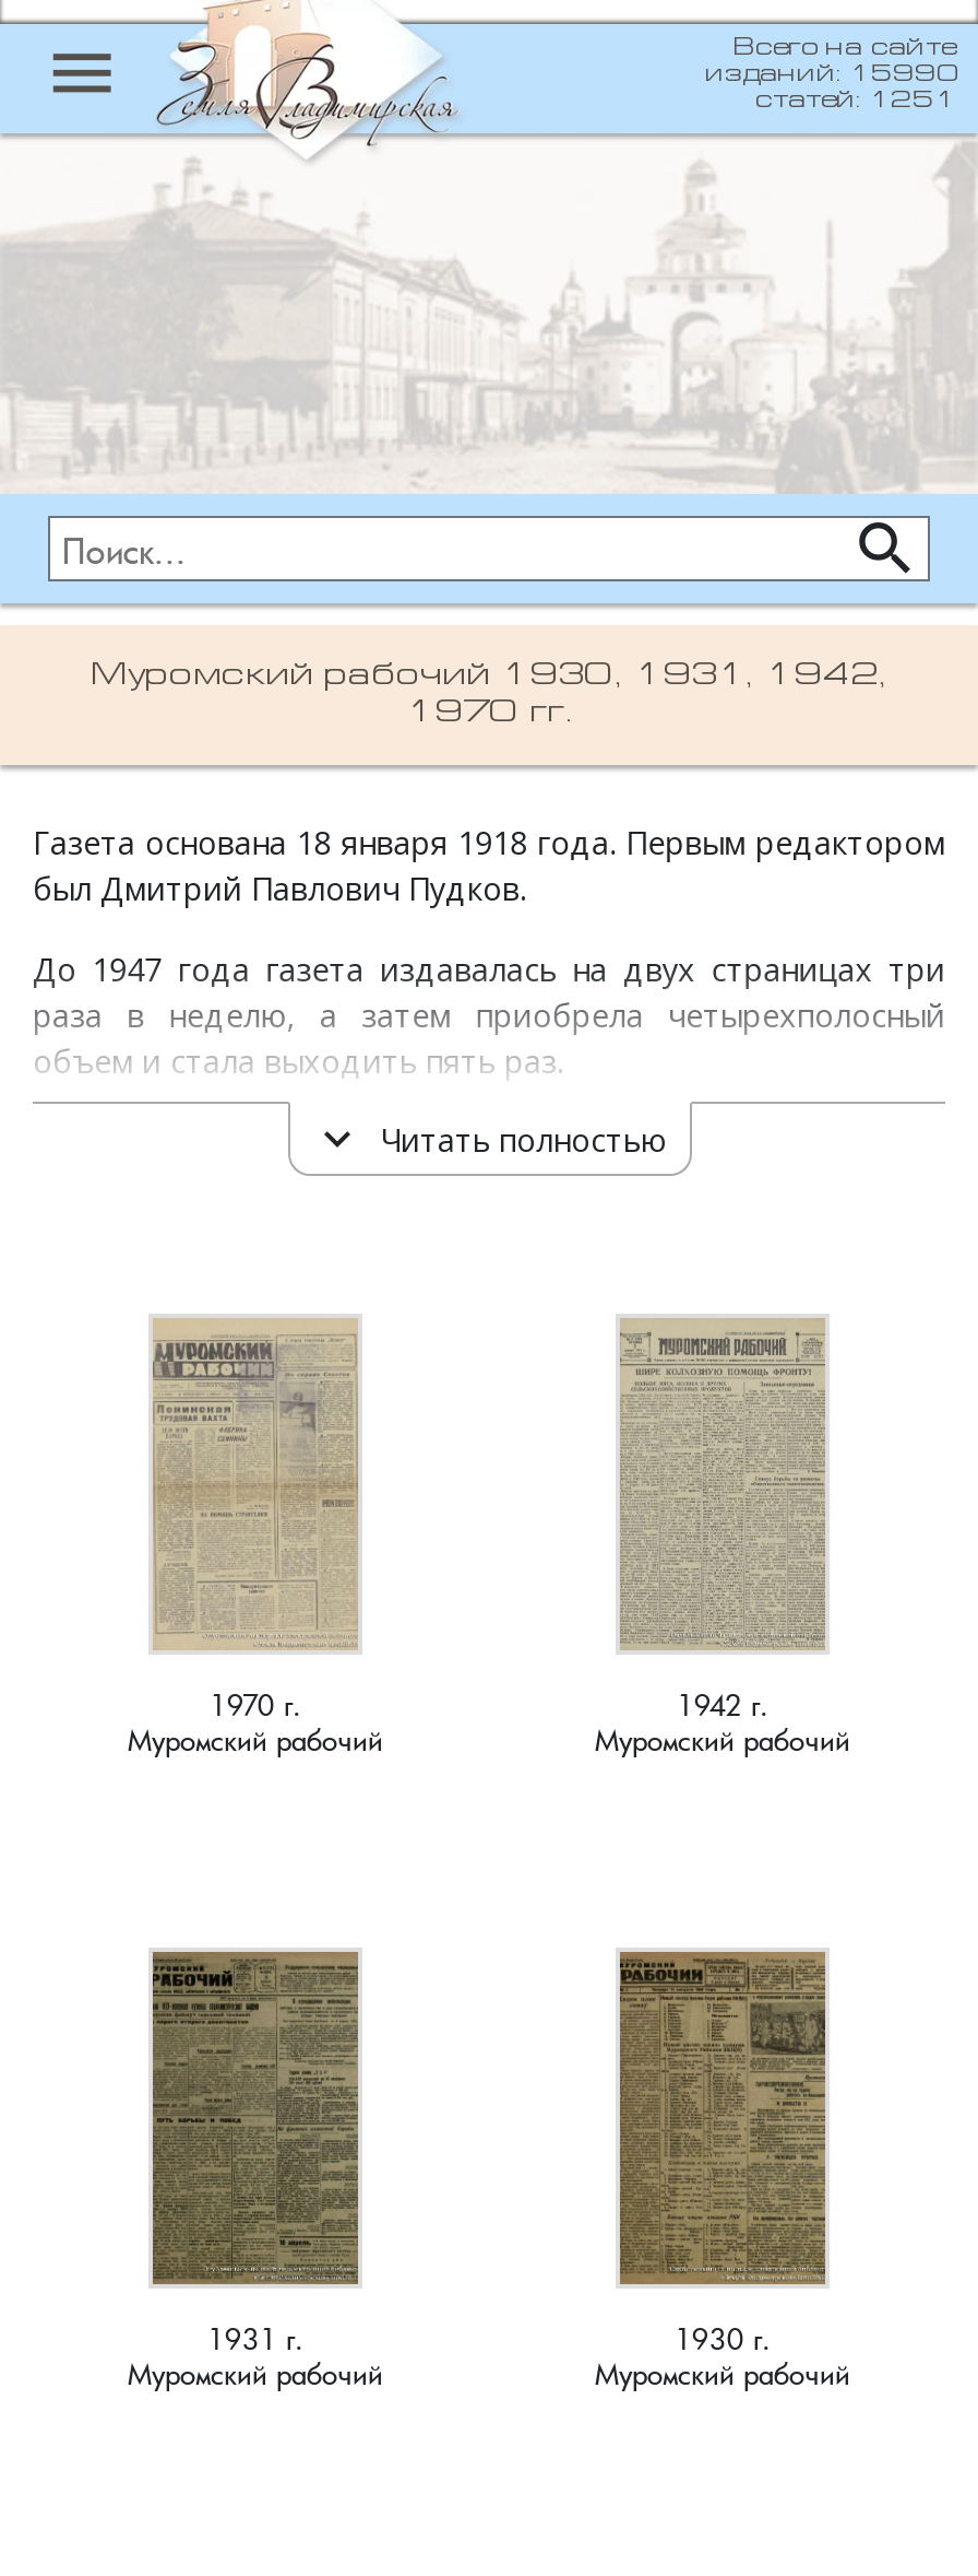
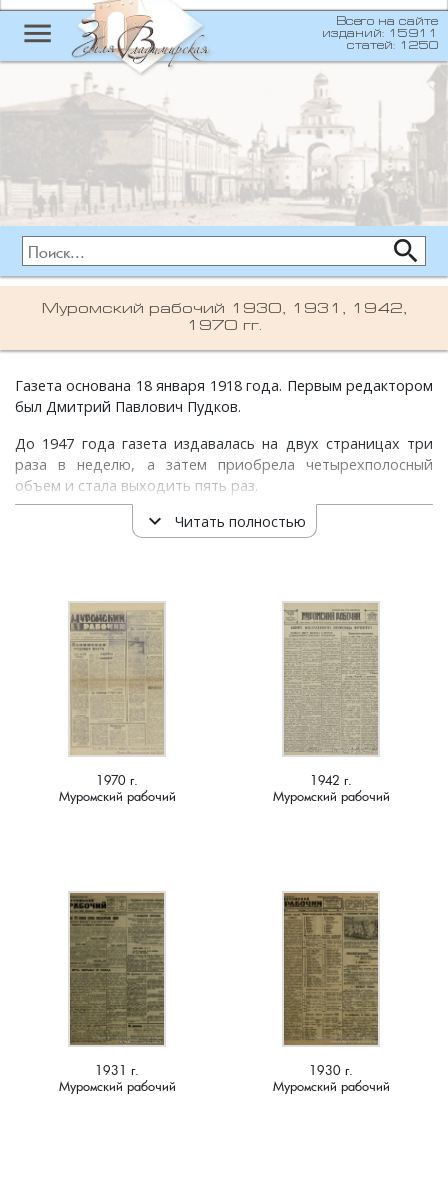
[705,63,956,85] изданий: 15990 -> [322,29,438,39] изданий: 15911
[755,90,956,111] статей: 1251 -> [347,41,438,51] статей: 1250

